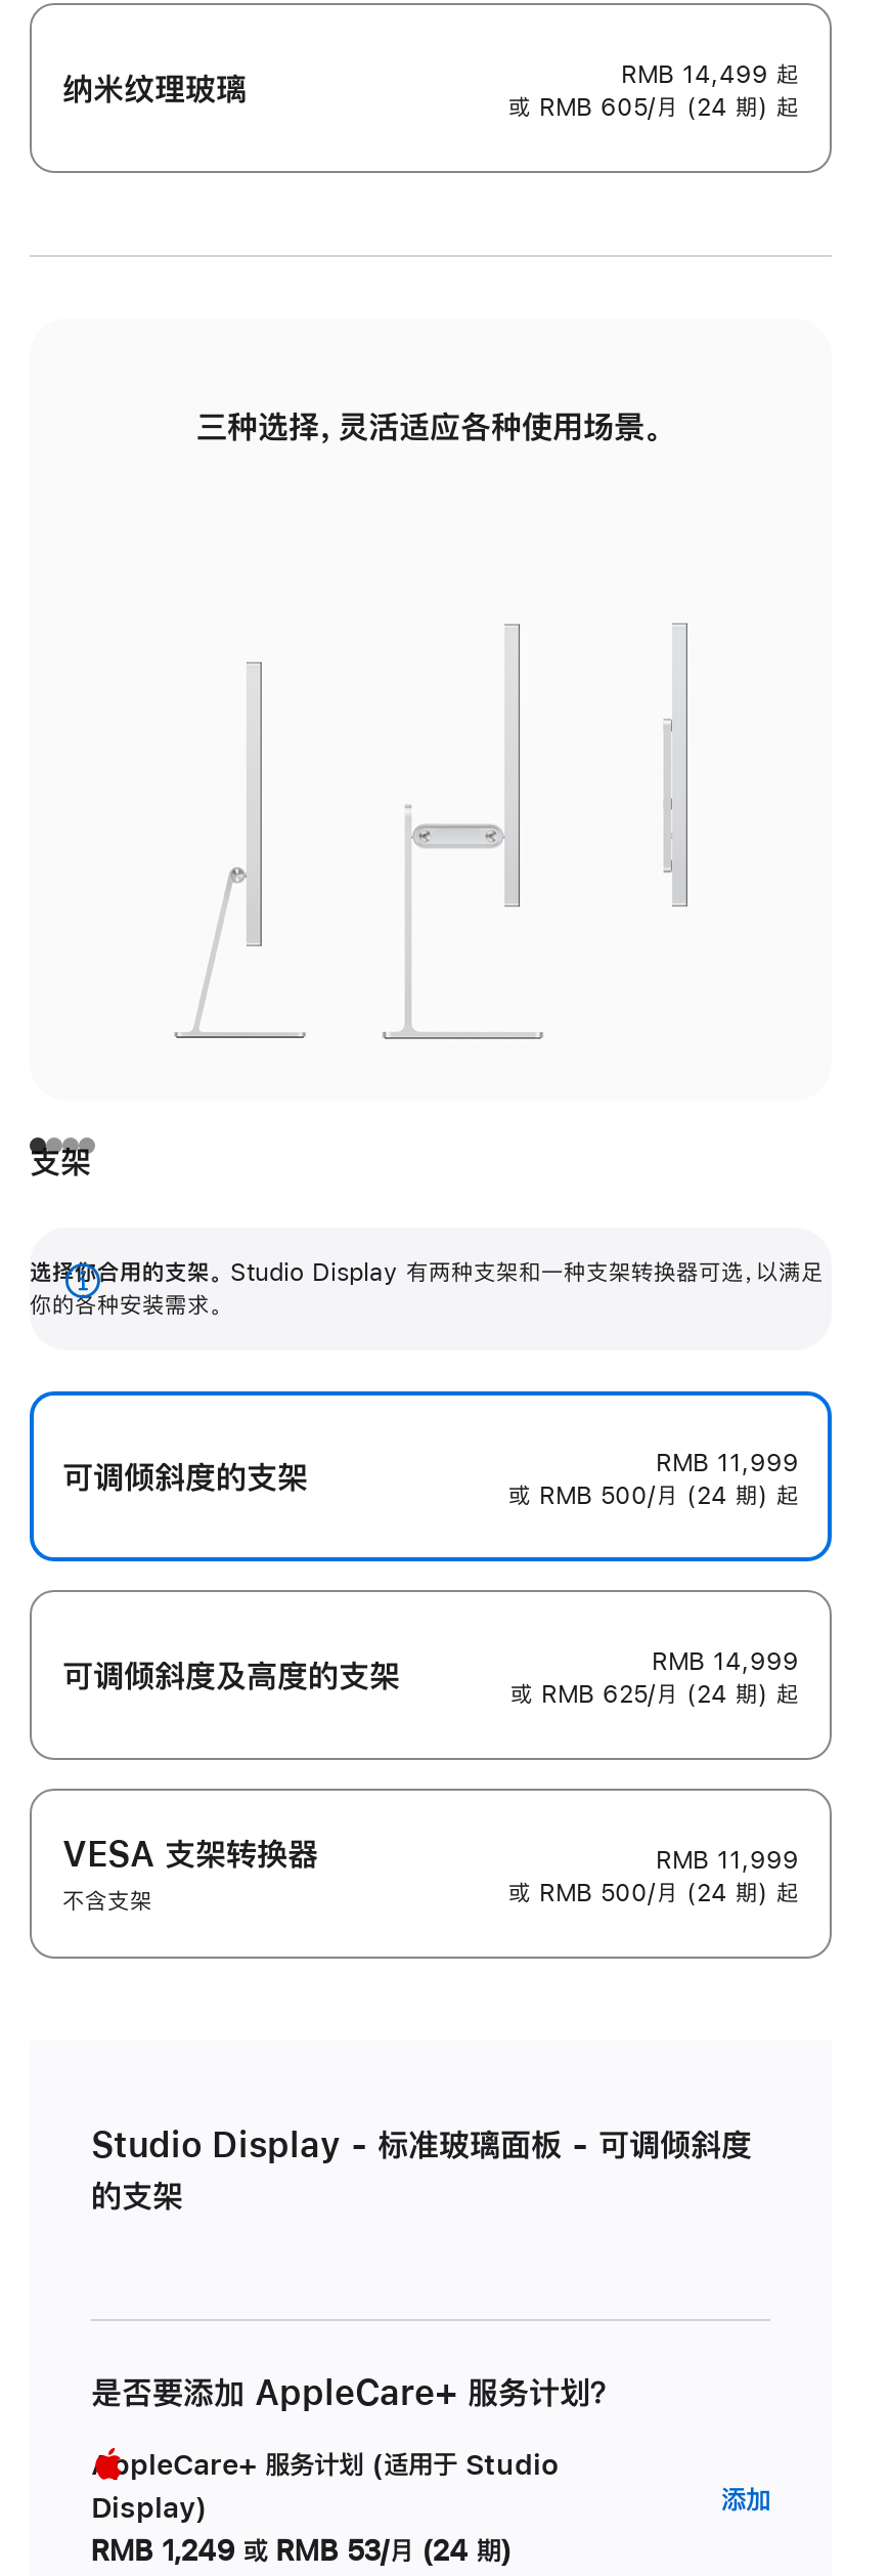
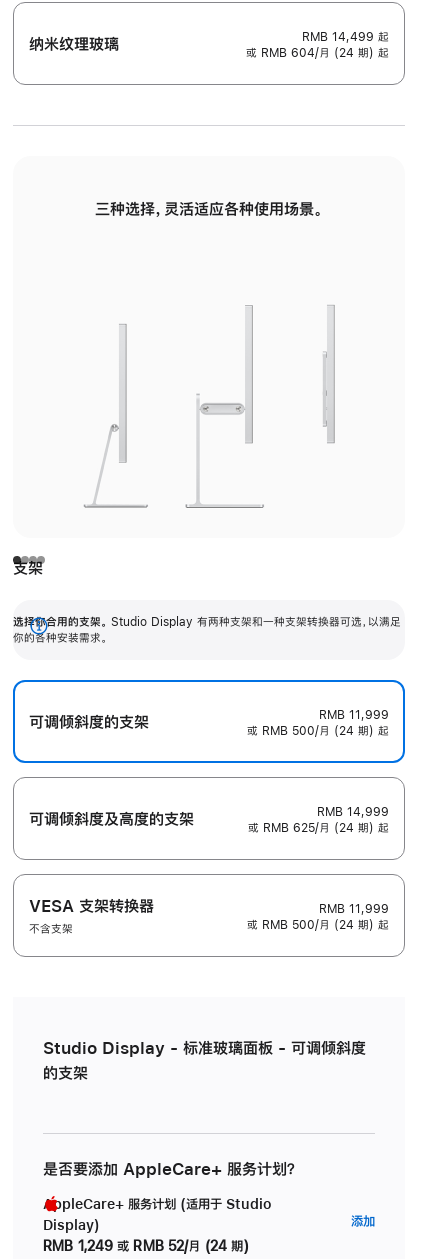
[508,96,799,120] 或 RMB 605/月 (24 期) 起 -> [246,47,389,59] 或 RMB 604/月 (24 期) 起
[91,2537,512,2565] RMB 1,249 或 RMB 53/月 (24 期) -> [43,1239,249,1253] RMB 1,249 或 RMB 52/月 (24 期)

